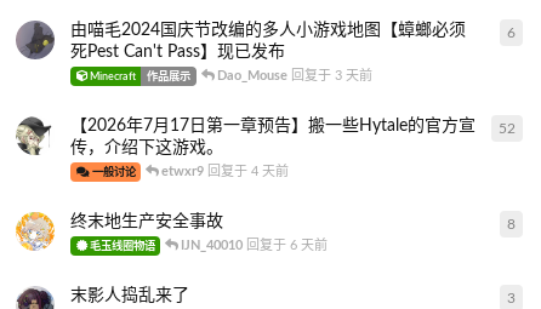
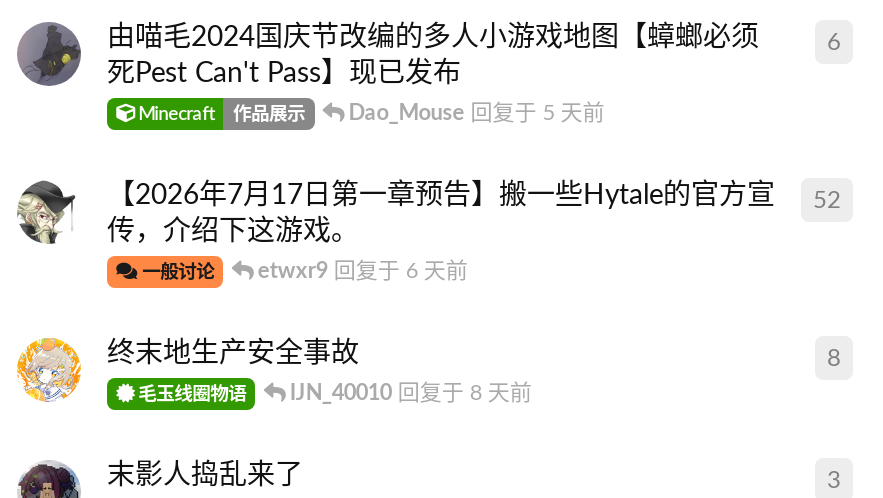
[217,69,372,82] Dao_Mouse回复于3 天前 -> [348,102,604,124] Dao_Mouse回复于5 天前
[162,165,289,178] etwxr9回复于4 天前 -> [258,260,468,282] etwxr9回复于6 天前
[181,239,328,252] IJN_40010回复于6 天前 -> [290,382,532,404] IJN_40010回复于8 天前

